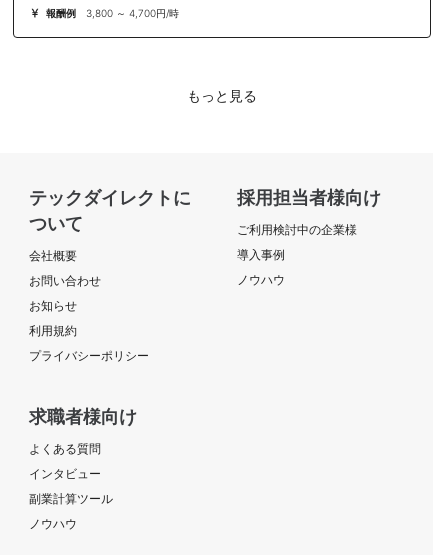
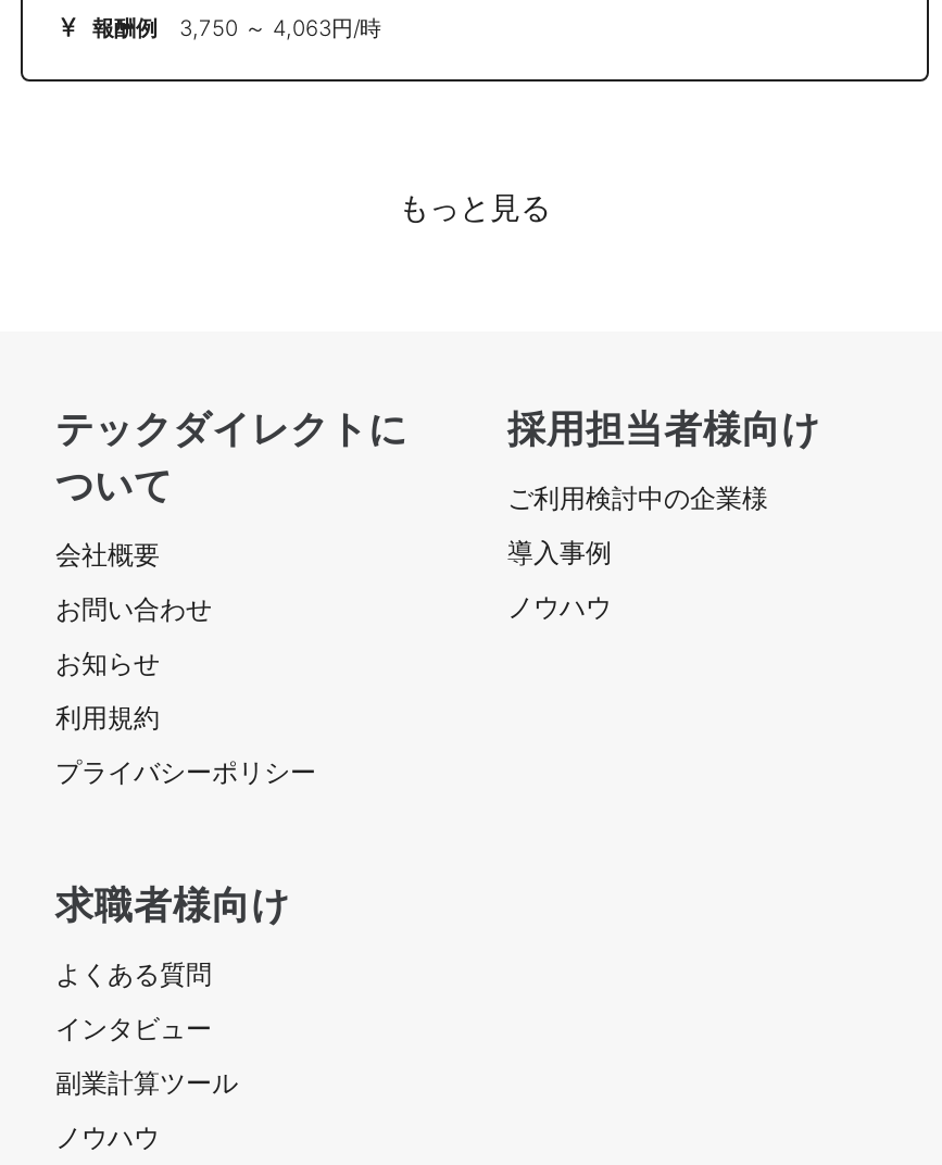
[44,7,179,19] 報酬例 3,800 ～ 4,700円/時 -> [88,14,381,40] 報酬例 3,750 ～ 4,063円/時

